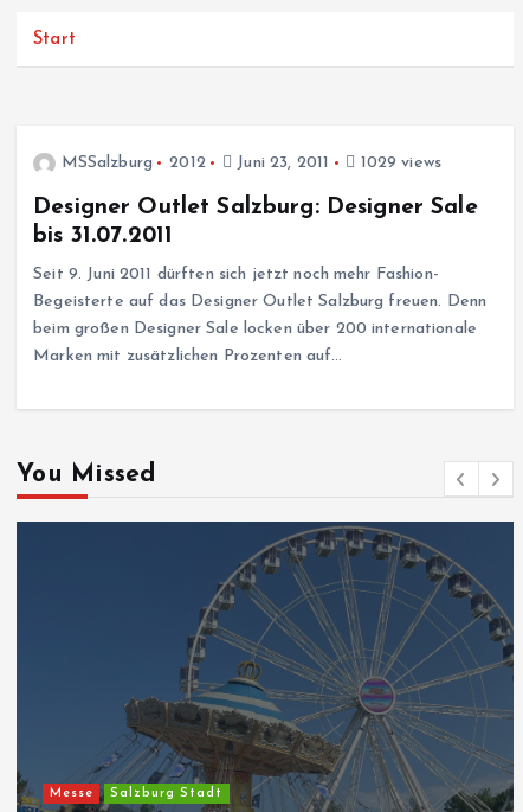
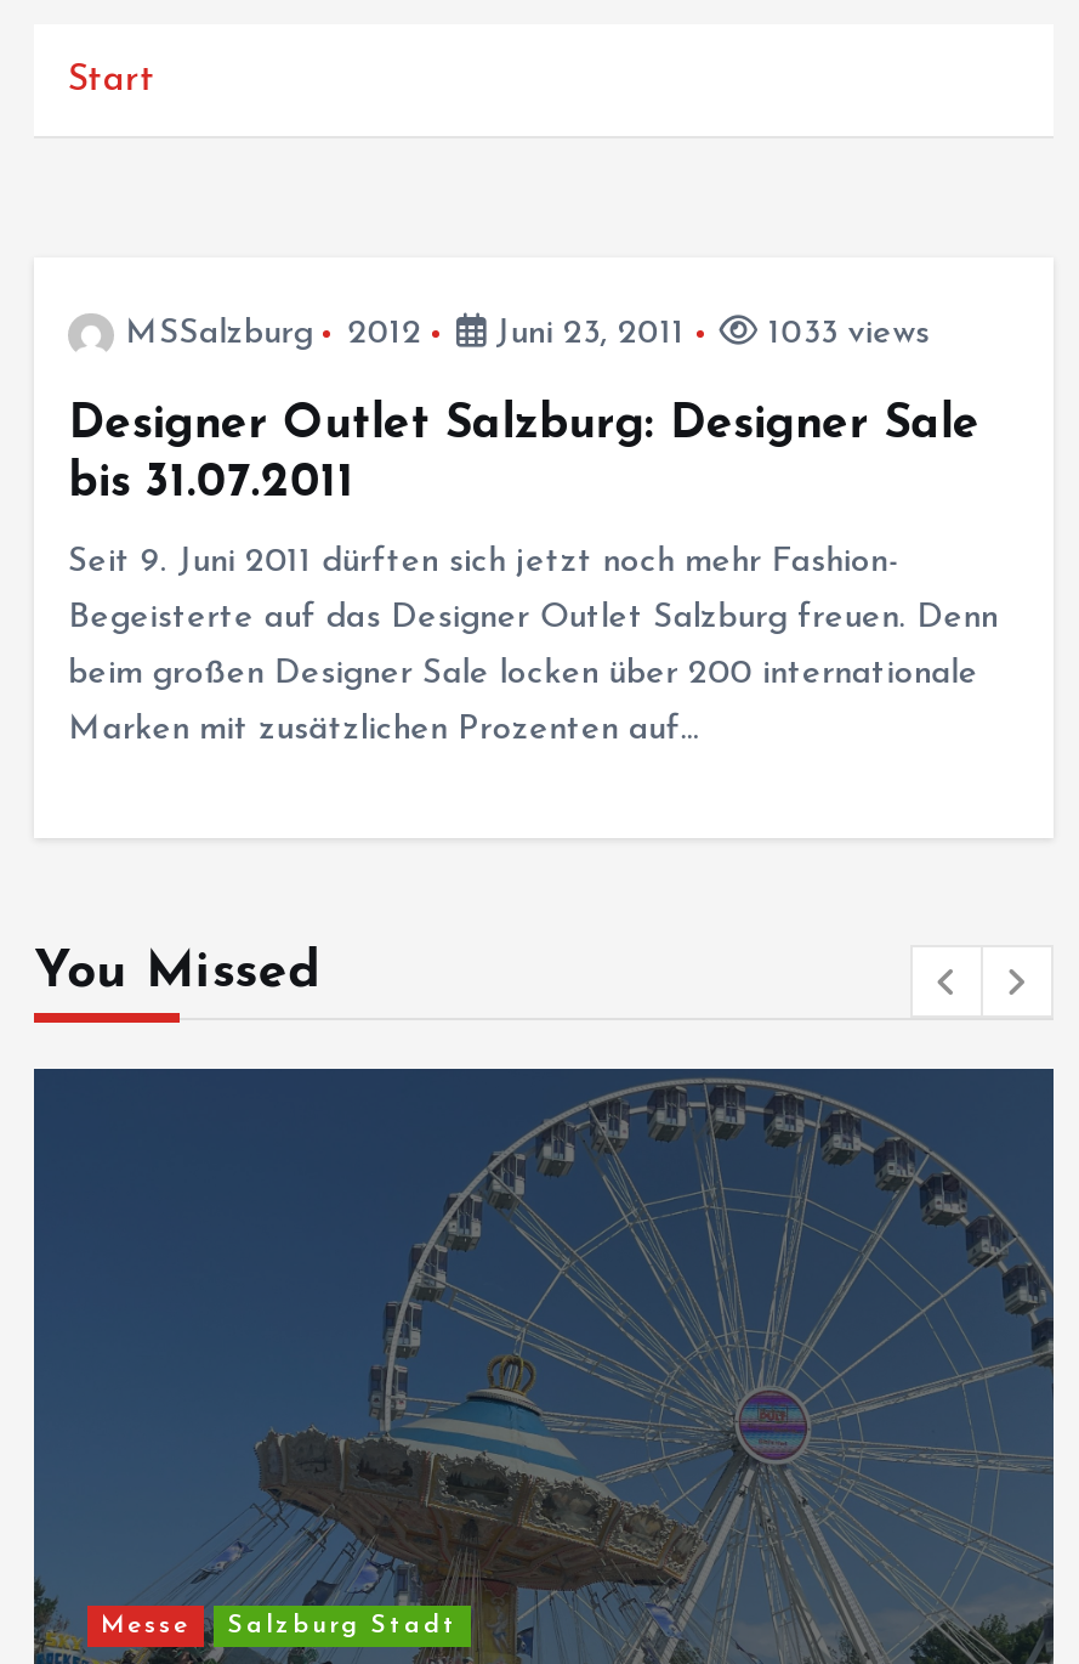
[355,154,441,172] 1029 views -> [758,315,930,352] 1033 views

